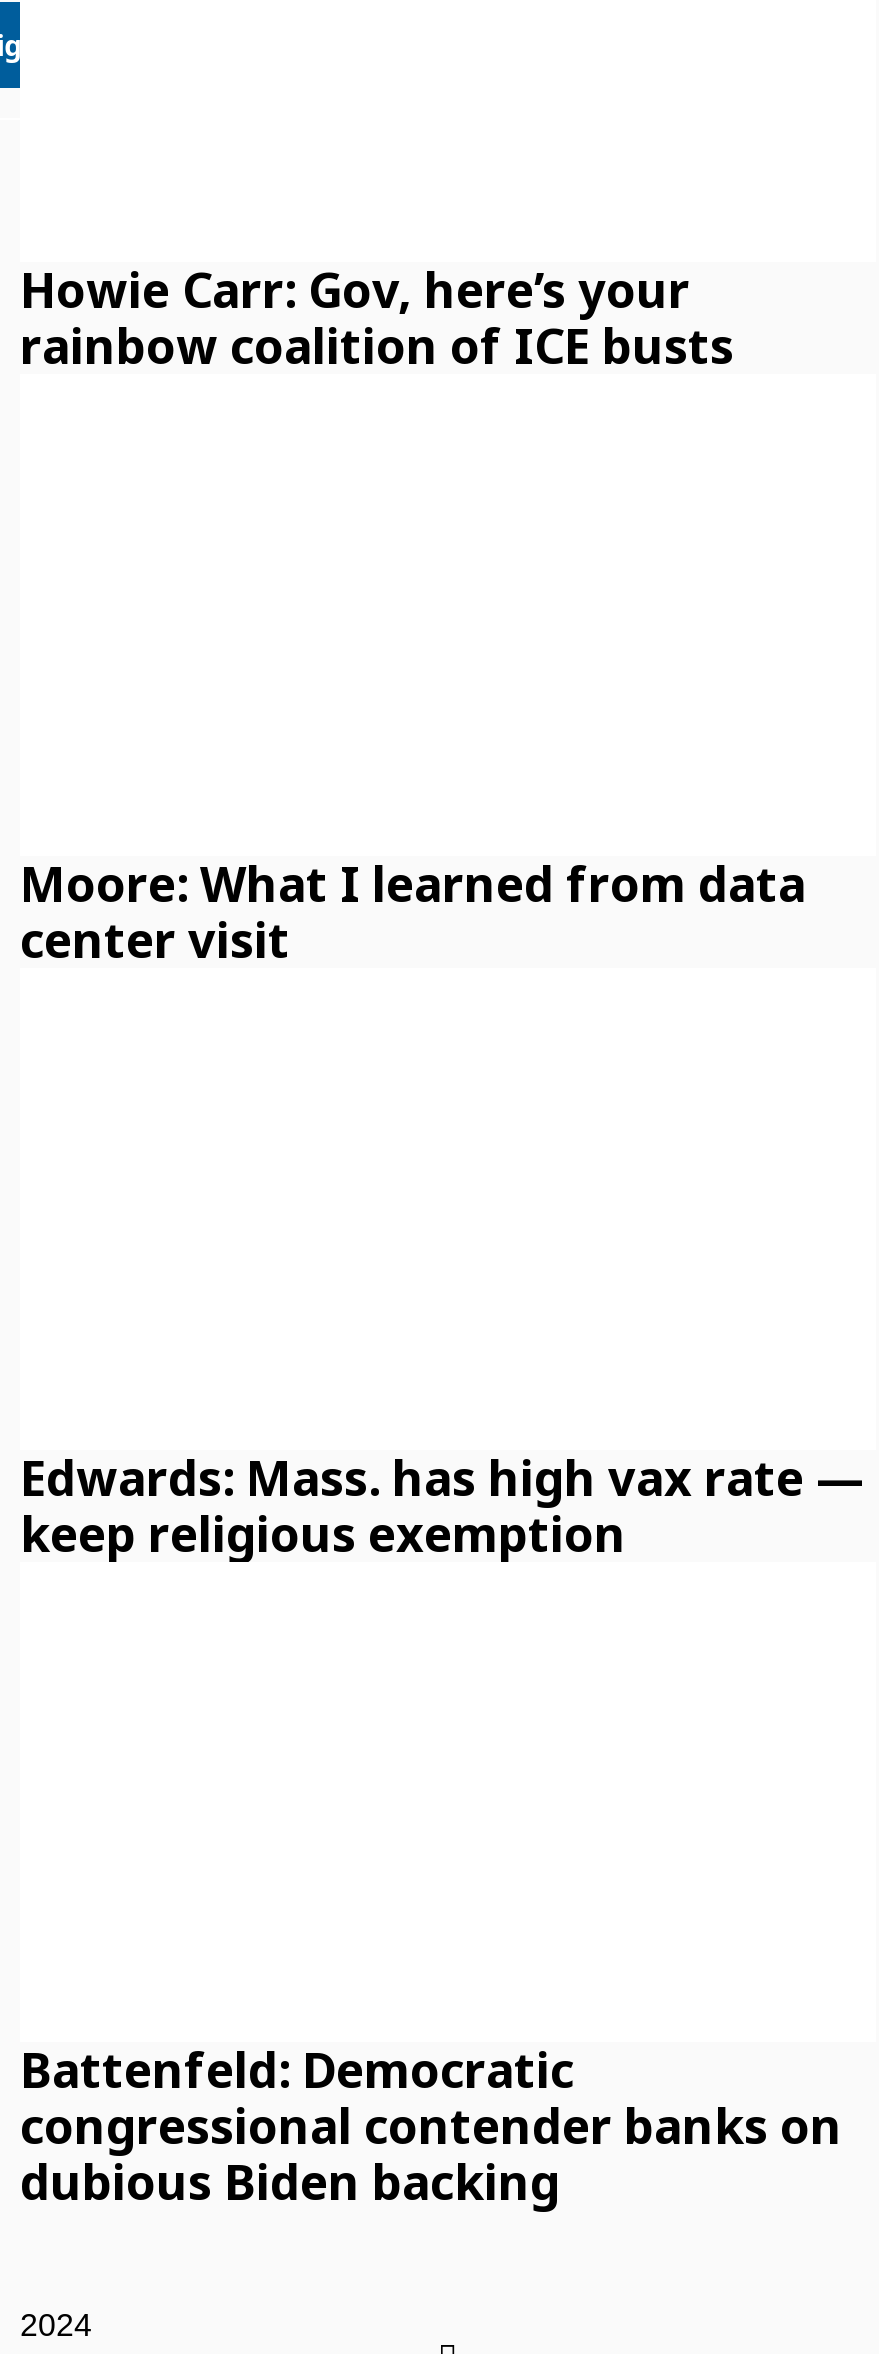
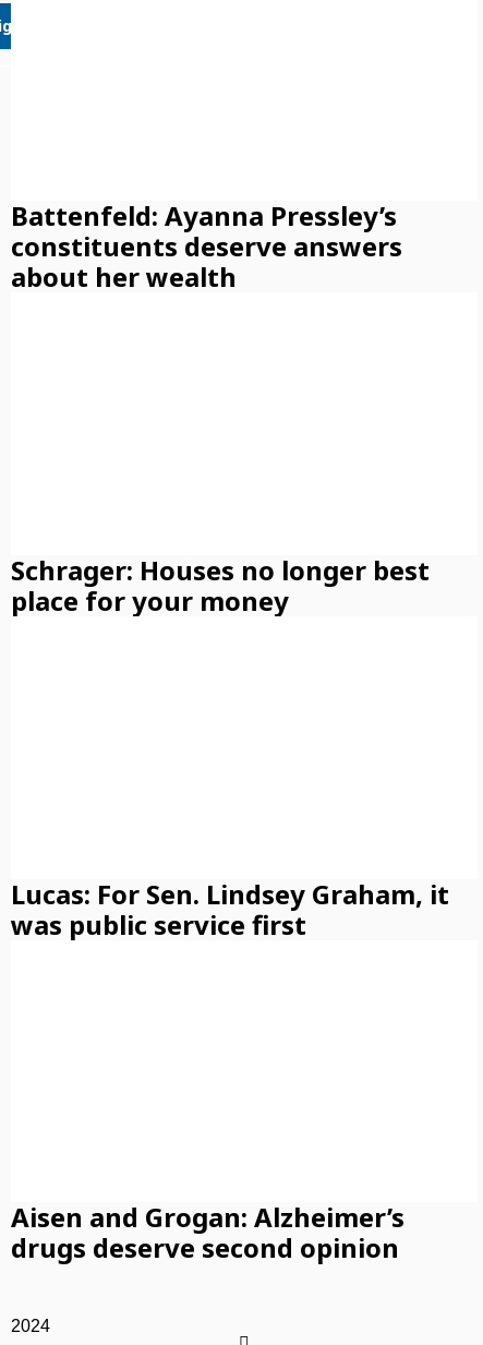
[20,256,734,378] Howie Carr: Gov, here’s your | rainbow coalition of ICE busts -> [11,197,402,295] Battenfeld: Ayanna Pressley’s | constituents deserve answers | about her wealth
[20,850,806,972] Moore: What I learned from data | center visit -> [11,552,430,618] Schrager: Houses no longer best | place for your money
[20,1443,864,1565] Edwards: Mass. has high vax rate — | keep religious exemption -> [11,875,449,942] Lucas: For Sen. Lindsey Graham, it | was public service first
[20,2037,842,2215] Battenfeld: Democratic | congressional contender banks on | dubious Biden backing -> [11,1199,404,1266] Aisen and Grogan: Alzheimer’s | drugs deserve second opinion

